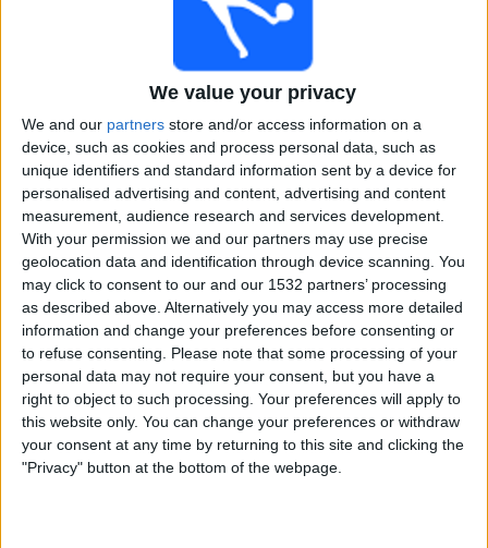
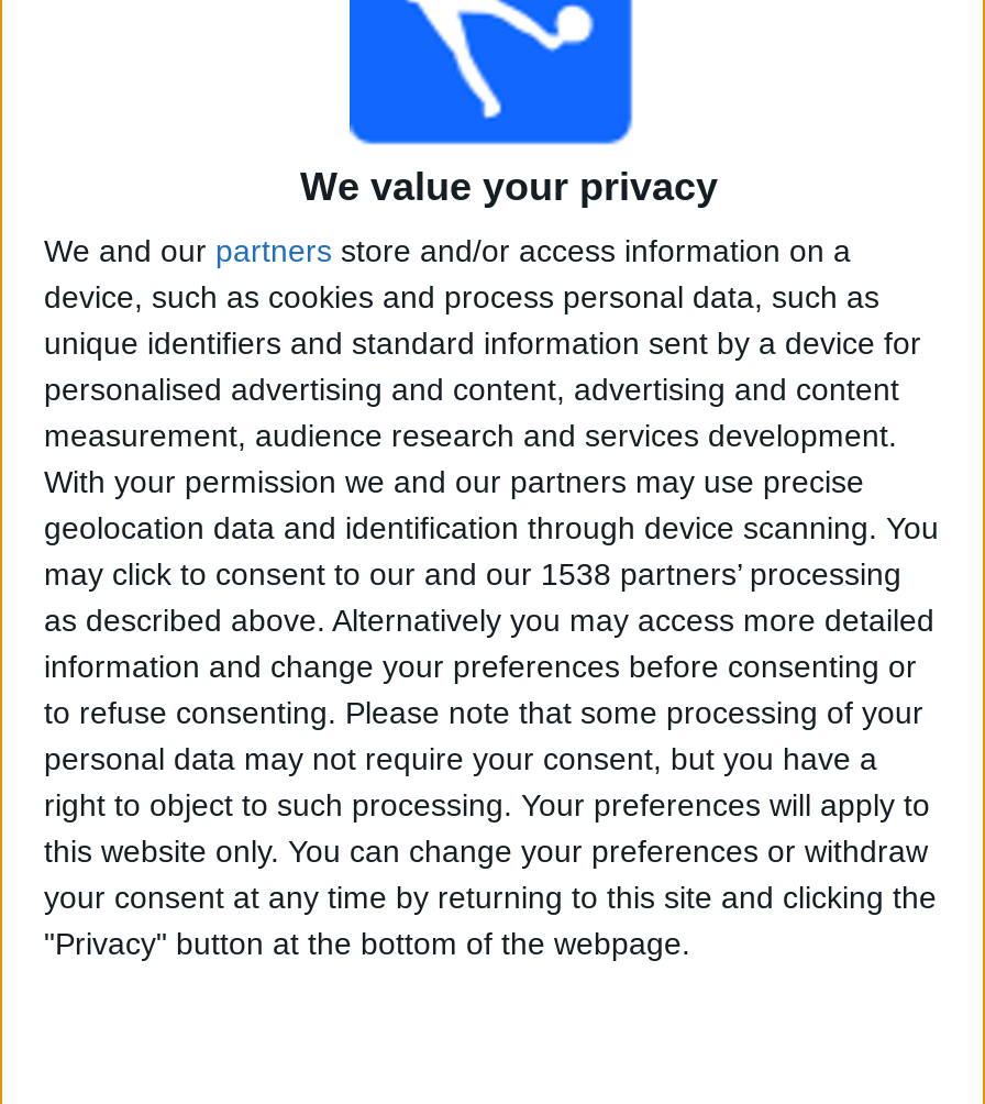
[22,275,447,293] may click to consent to our and our 1532 partners’ processing -> [44,556,901,591] may click to consent to our and our 1538 partners’ processing

